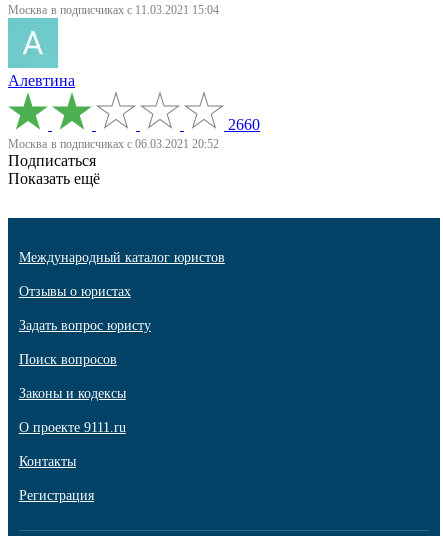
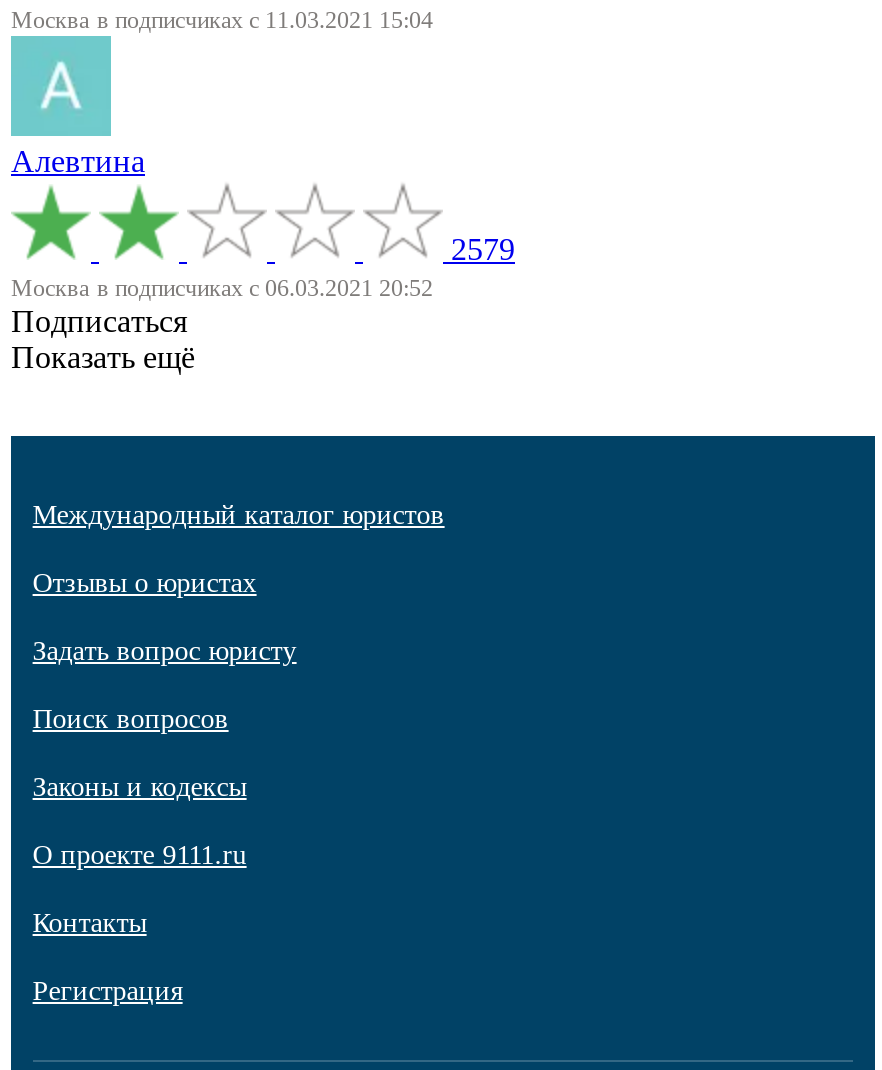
[228,116,260,133] 2660 -> [451,233,515,267] 2579

